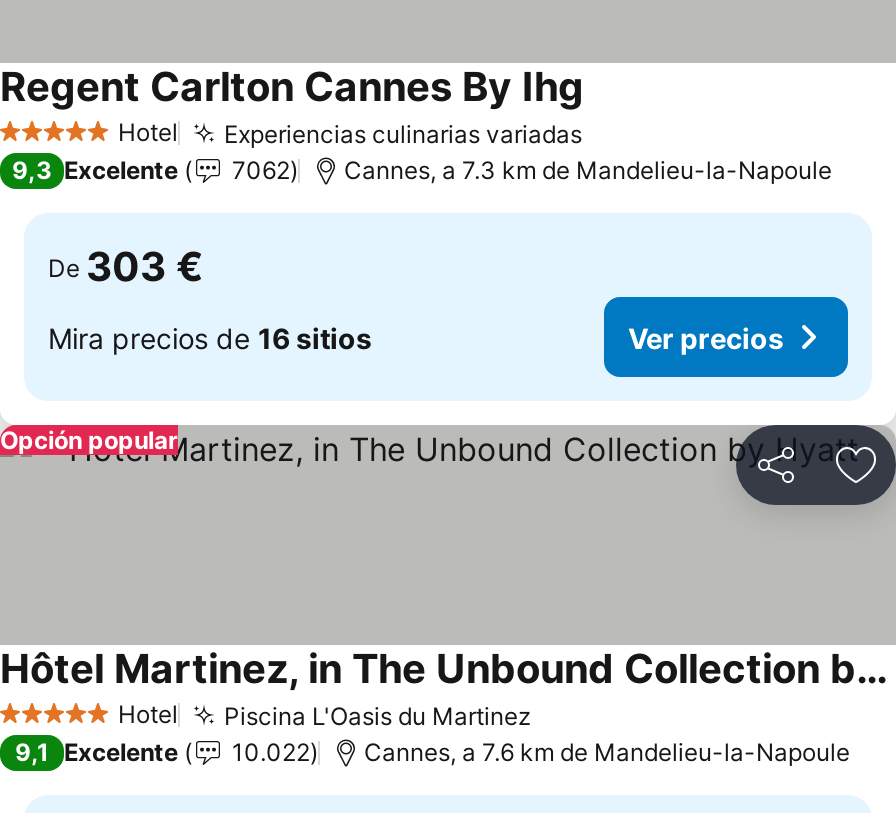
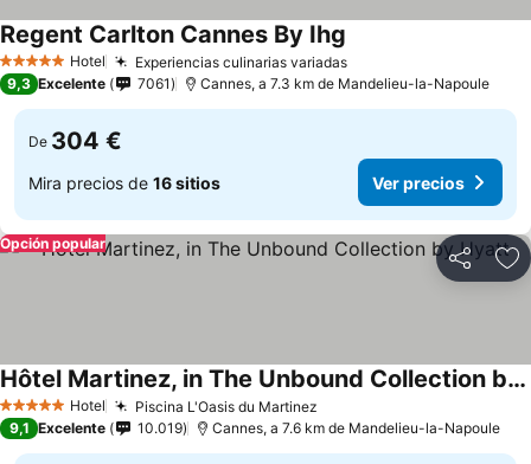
[232,155,290,185] 7062 -> [137,75,171,92] 7061
[48,243,204,291] De 303 € -> [28,127,122,155] De 304 €
[232,737,310,767] 10.022 -> [137,419,183,437] 10.019

